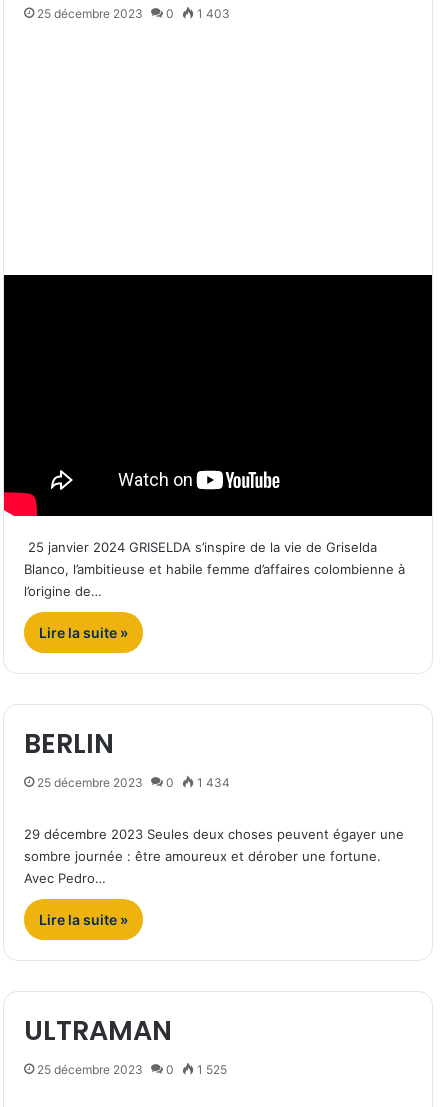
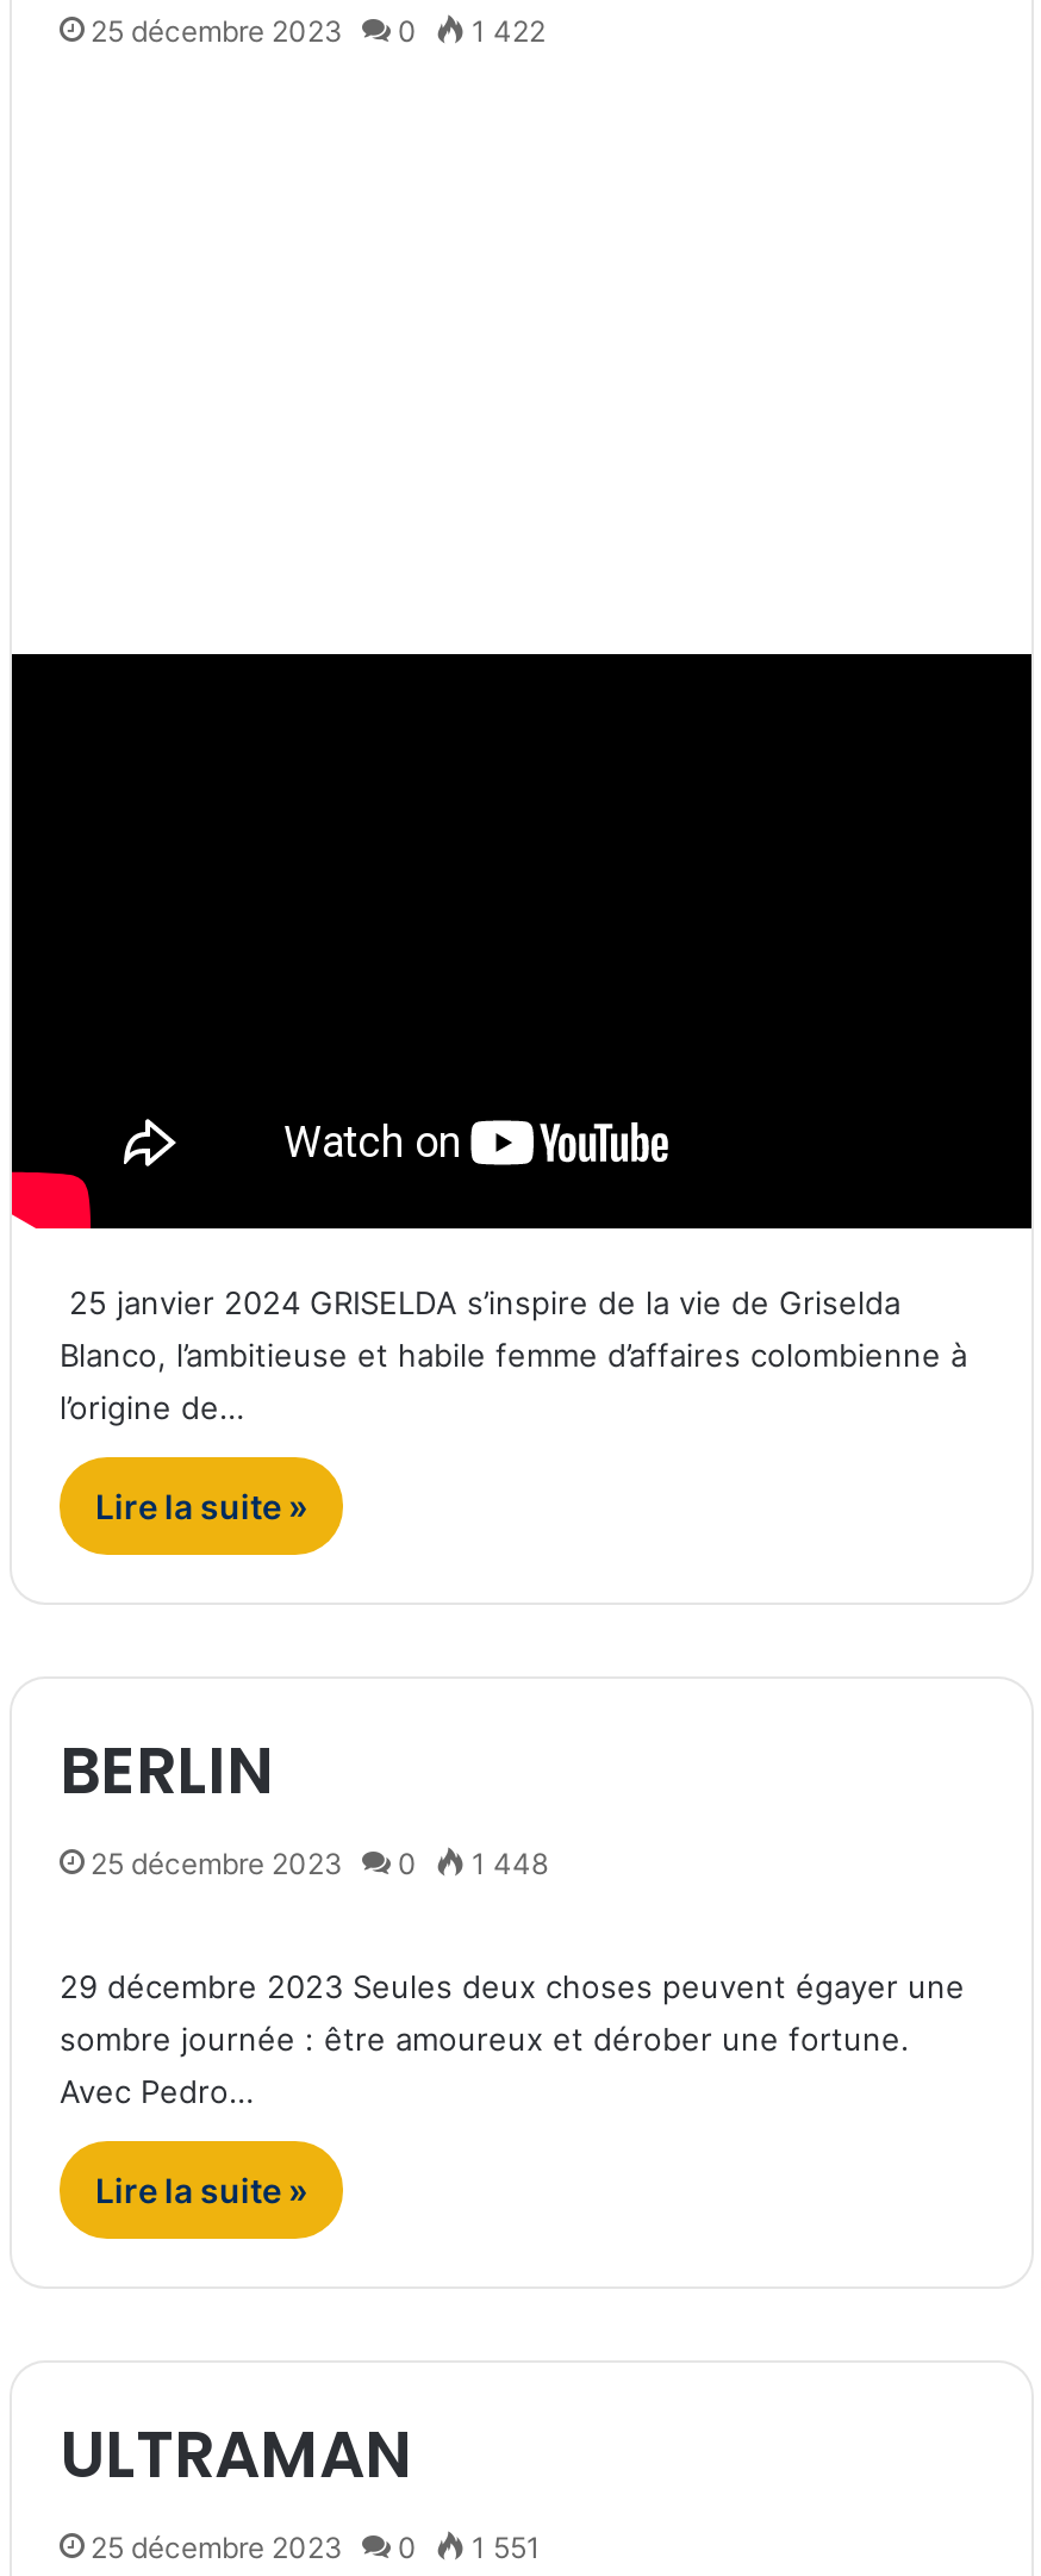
[37,6,230,21] 25 décembre 2023 0 1 403 -> [91,14,546,49] 25 décembre 2023 0 1 422
[37,775,230,790] 25 décembre 2023 0 1 434 -> [91,1846,548,1882] 25 décembre 2023 0 1 448
[37,1062,227,1077] 25 décembre 2023 0 1 525 -> [91,2530,541,2566] 25 décembre 2023 0 1 551

